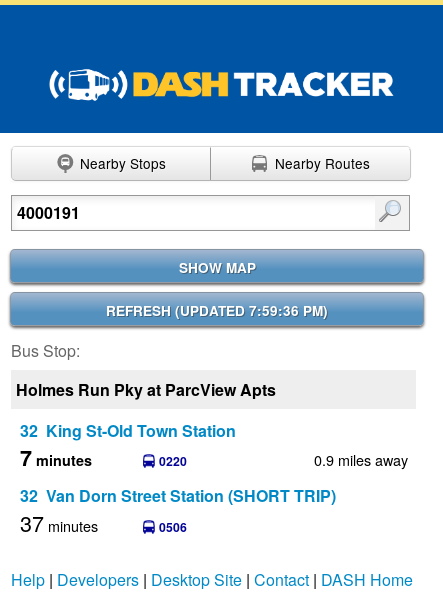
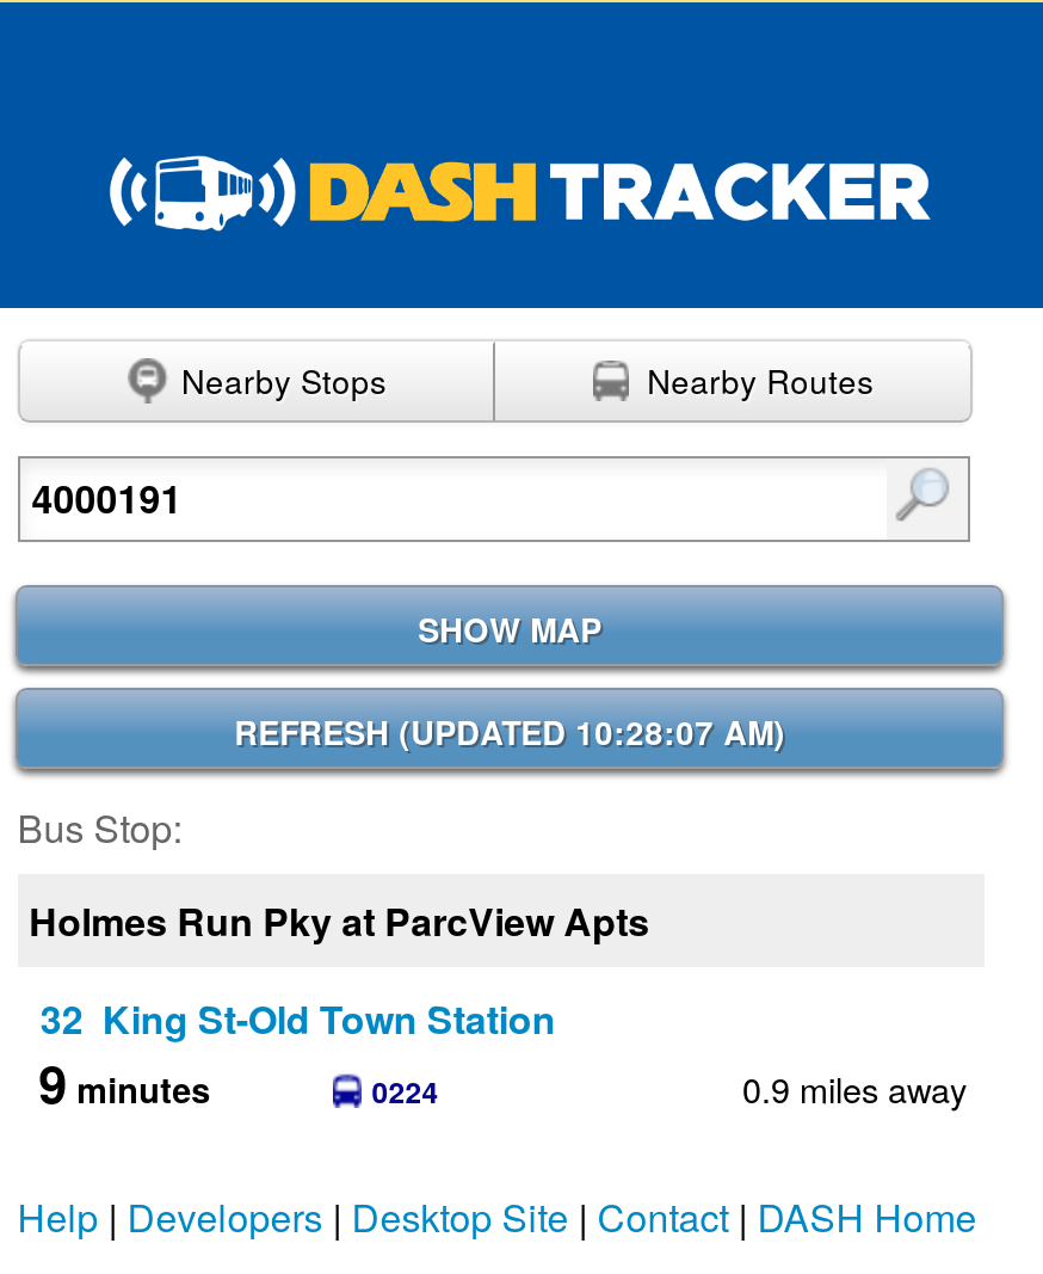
[106,301,328,320] REFRESH (UPDATED 7:59:36 PM) -> [234,710,785,755] REFRESH (UPDATED 10:28:07 AM)
[20,441,92,472] 7 minutes -> [38,1045,210,1119] 9 minutes
[159,451,187,469] 0220 -> [372,1069,439,1112] 0224
[20,484,336,538] 32 Van Dorn Street Station (SHORT TRIP) | 37 minutes | 0506 -> none

